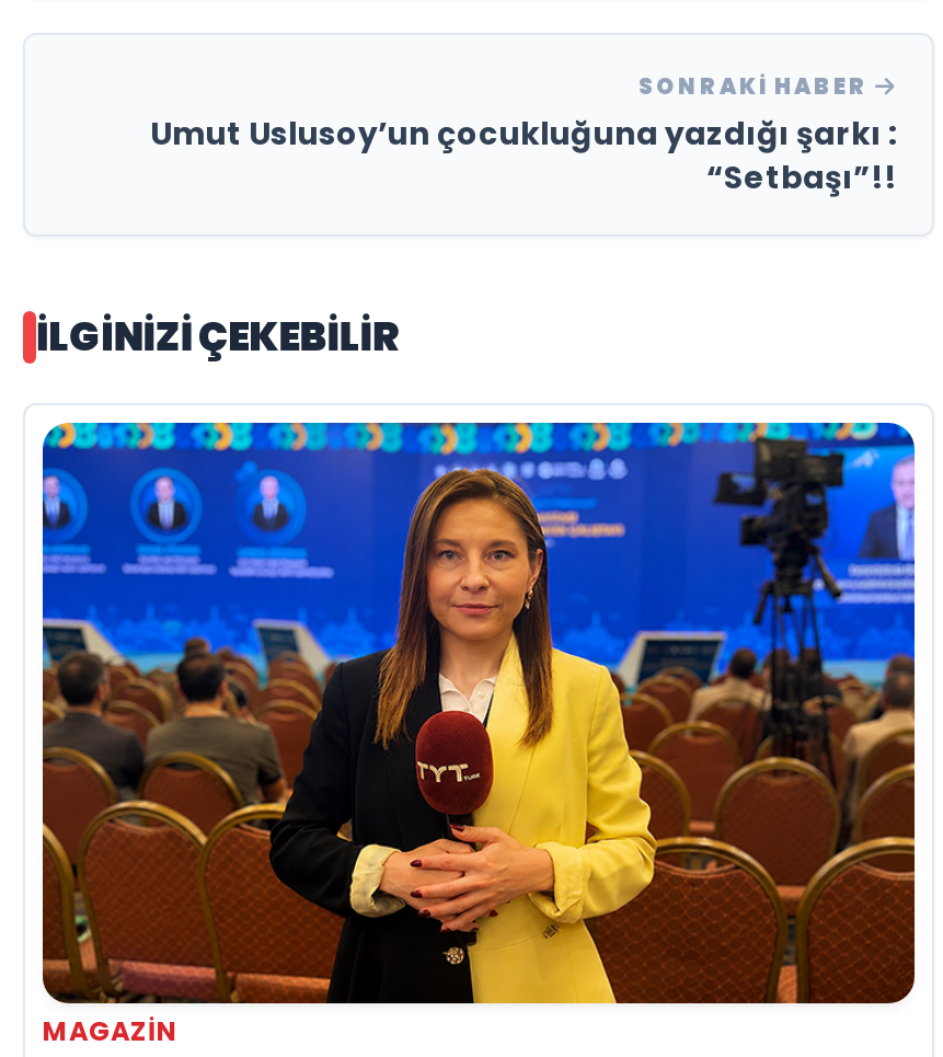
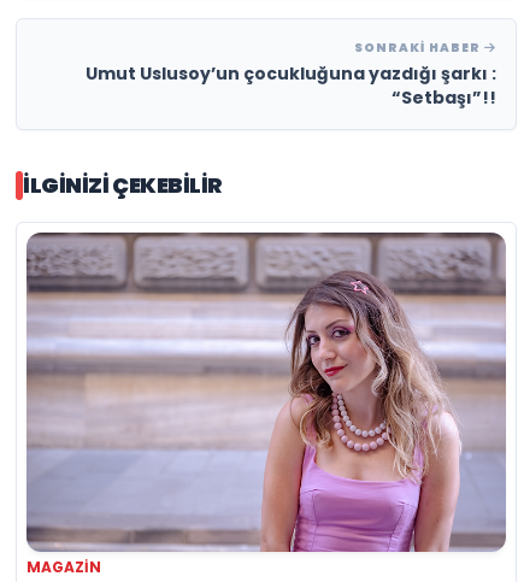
[41,421,917,1006] [image] -> [25,231,507,553] [image]

